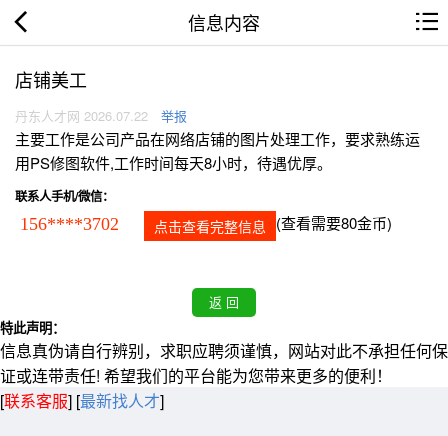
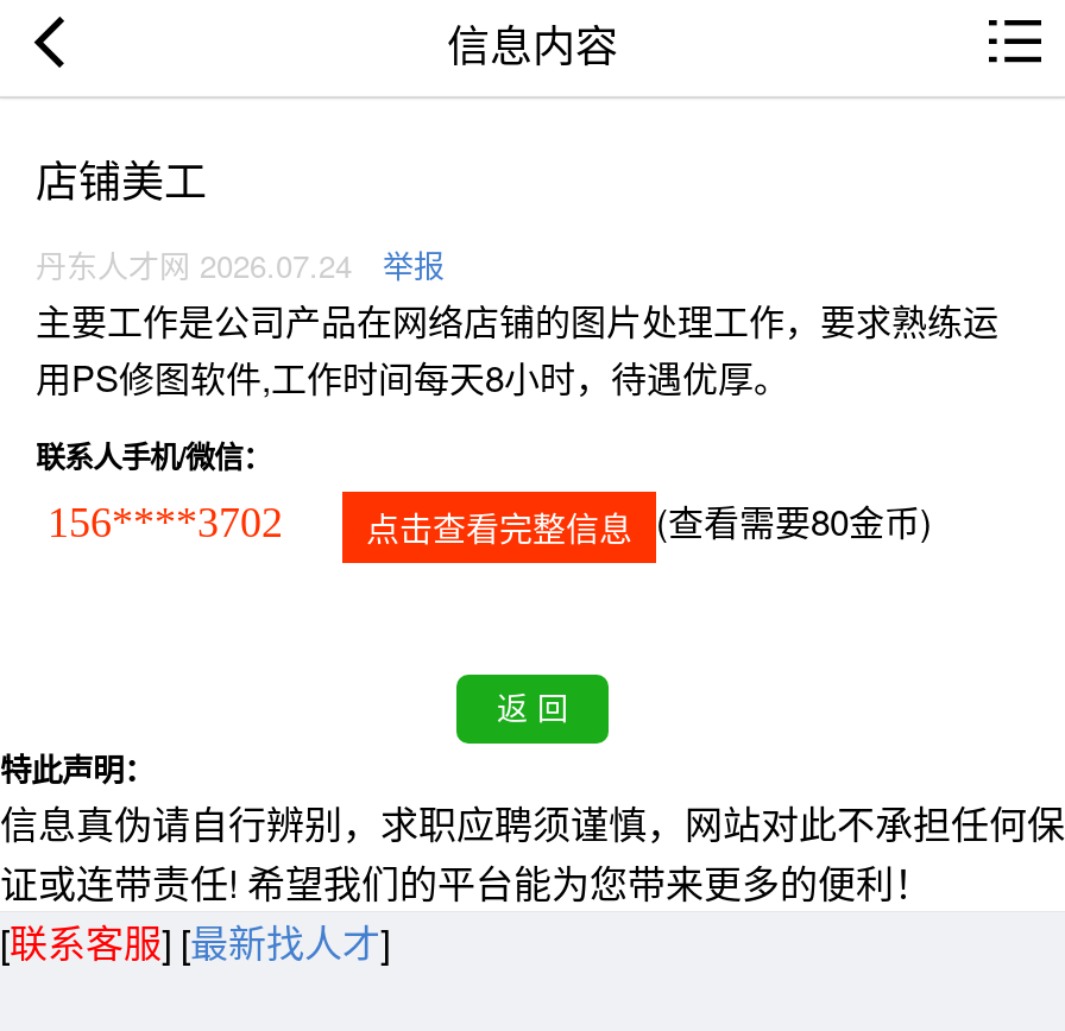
[15,106,187,125] 丹东人才网 2026.07.22 举报 -> [36,243,445,288] 丹东人才网 2026.07.24 举报

